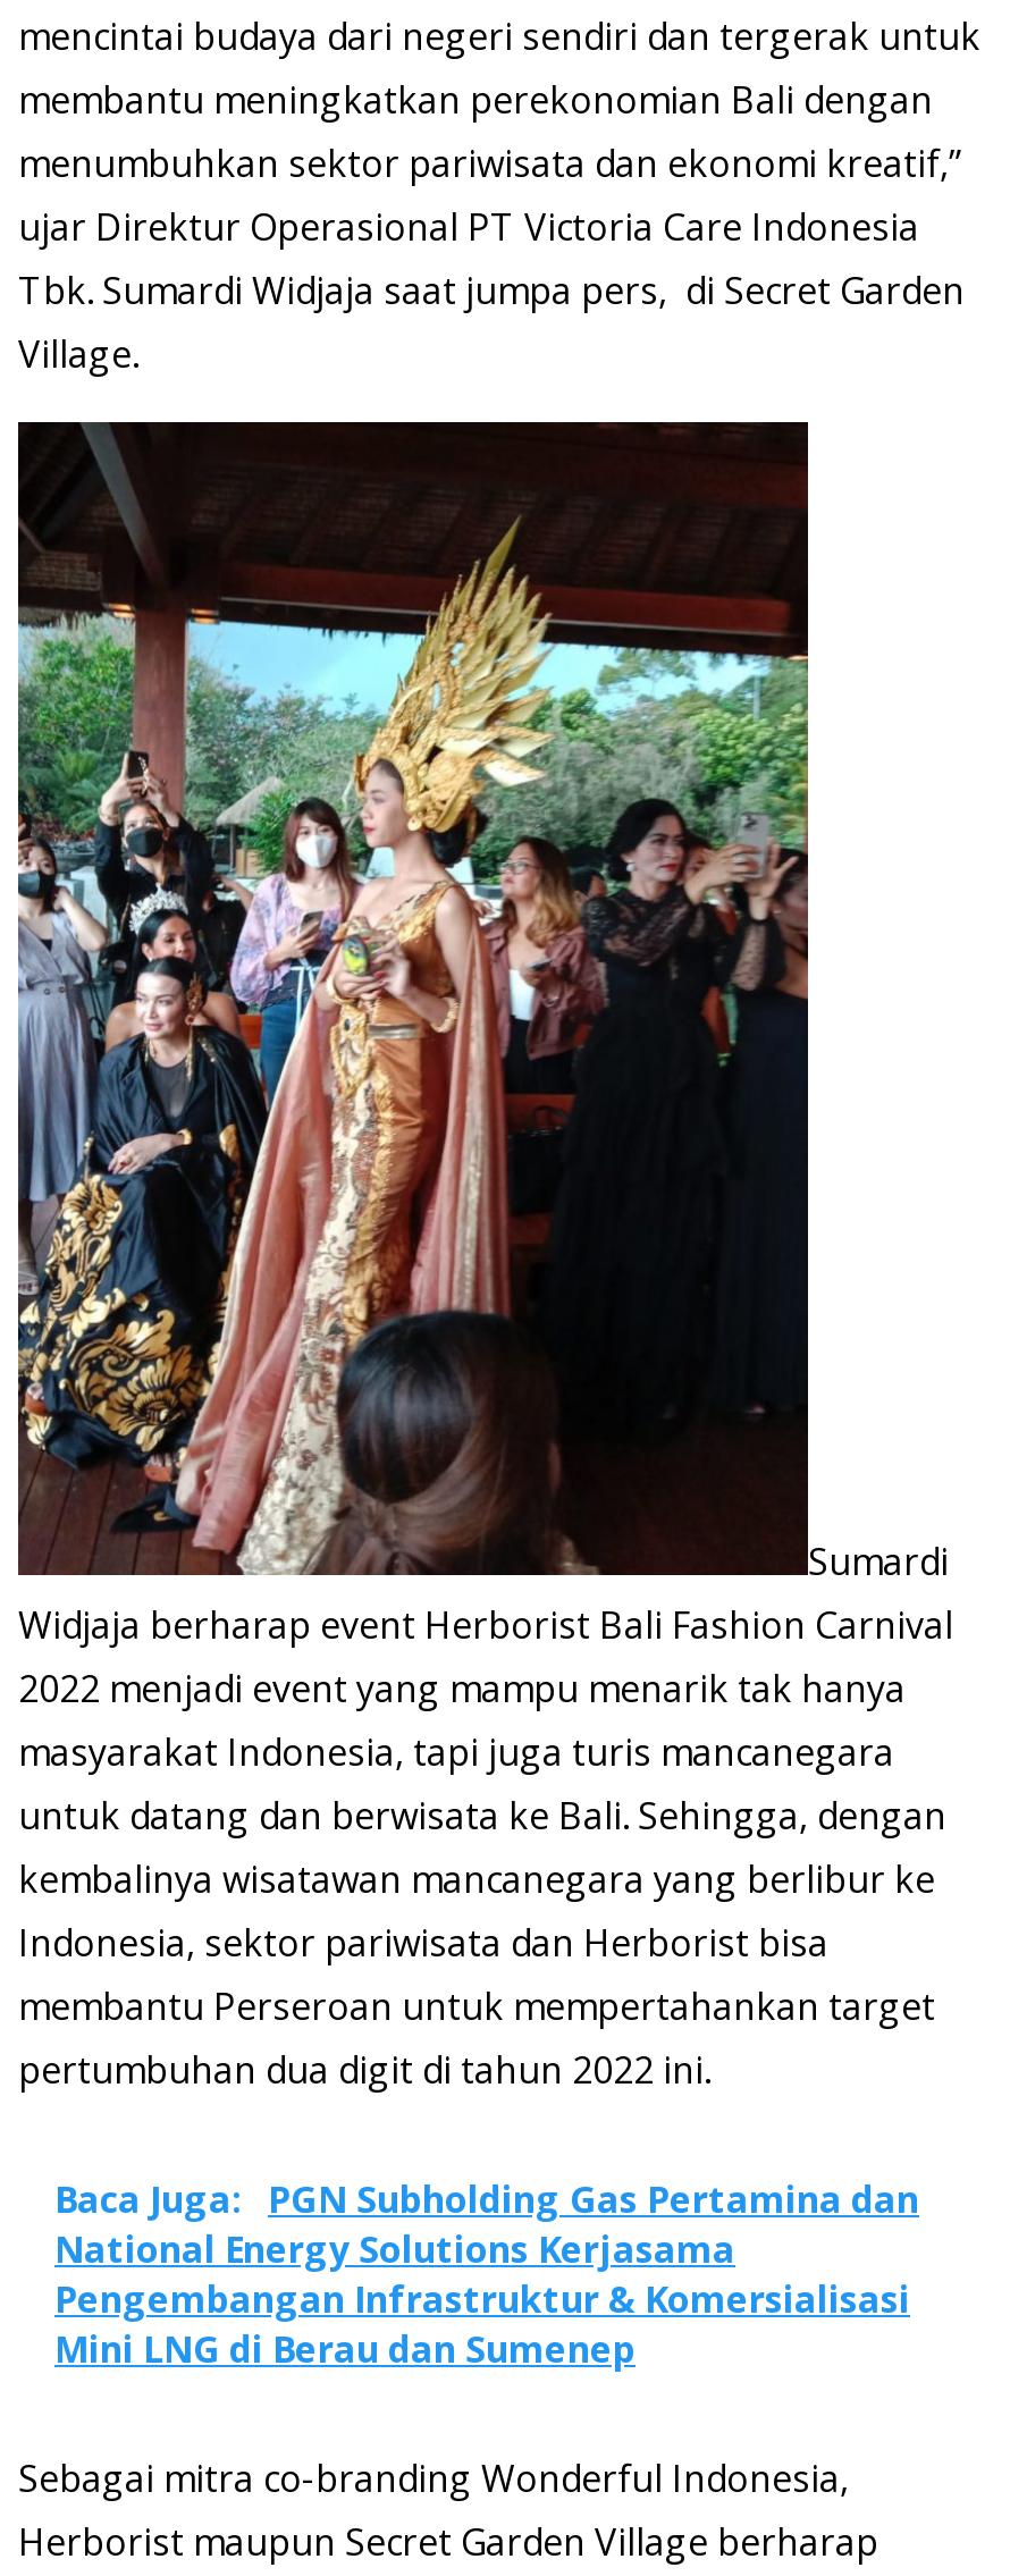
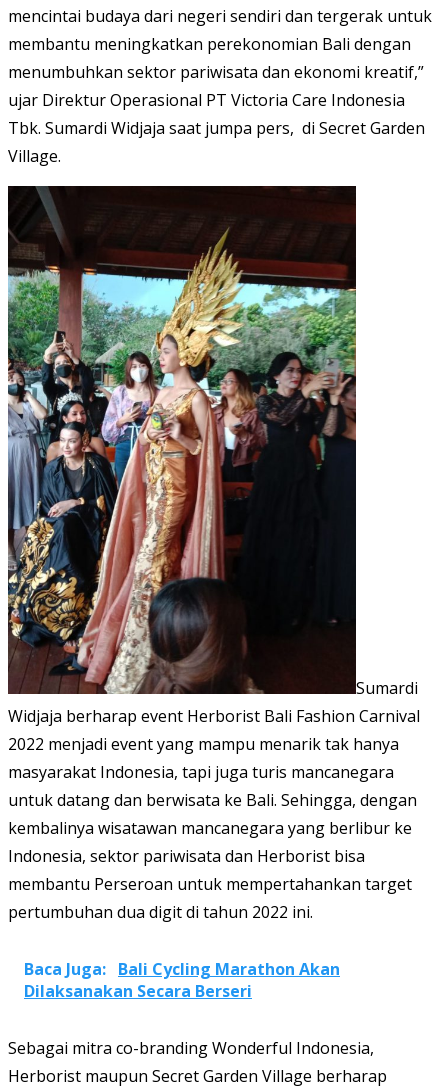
[54,2174,919,2374] Baca Juga: PGN Subholding Gas Pertamina dan | National Energy Solutions Kerjasama | Pengembangan Infrastruktur & Komersialisasi | Mini LNG di Berau dan Sumenep -> [24,958,340,1002] Baca Juga: Bali Cycling Marathon Akan | Dilaksanakan Secara Berseri

